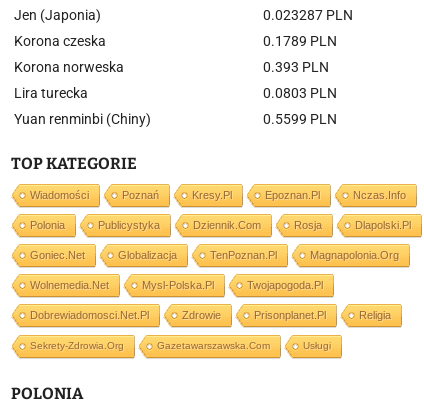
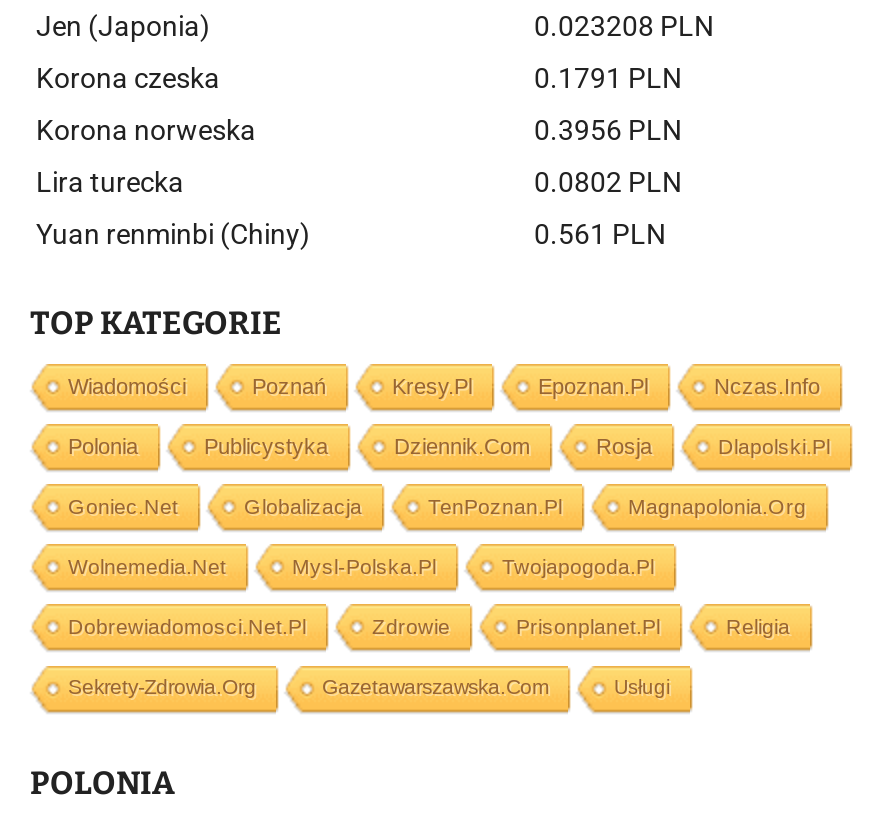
[263,7,353,23] 0.023287 PLN -> [534,11,714,43] 0.023208 PLN
[263,33,337,49] 0.1789 PLN -> [534,63,682,95] 0.1791 PLN
[263,59,329,75] 0.393 PLN -> [534,115,682,147] 0.3956 PLN
[263,85,337,101] 0.0803 PLN -> [534,167,682,199] 0.0802 PLN
[263,111,337,127] 0.5599 PLN -> [534,219,666,251] 0.561 PLN

